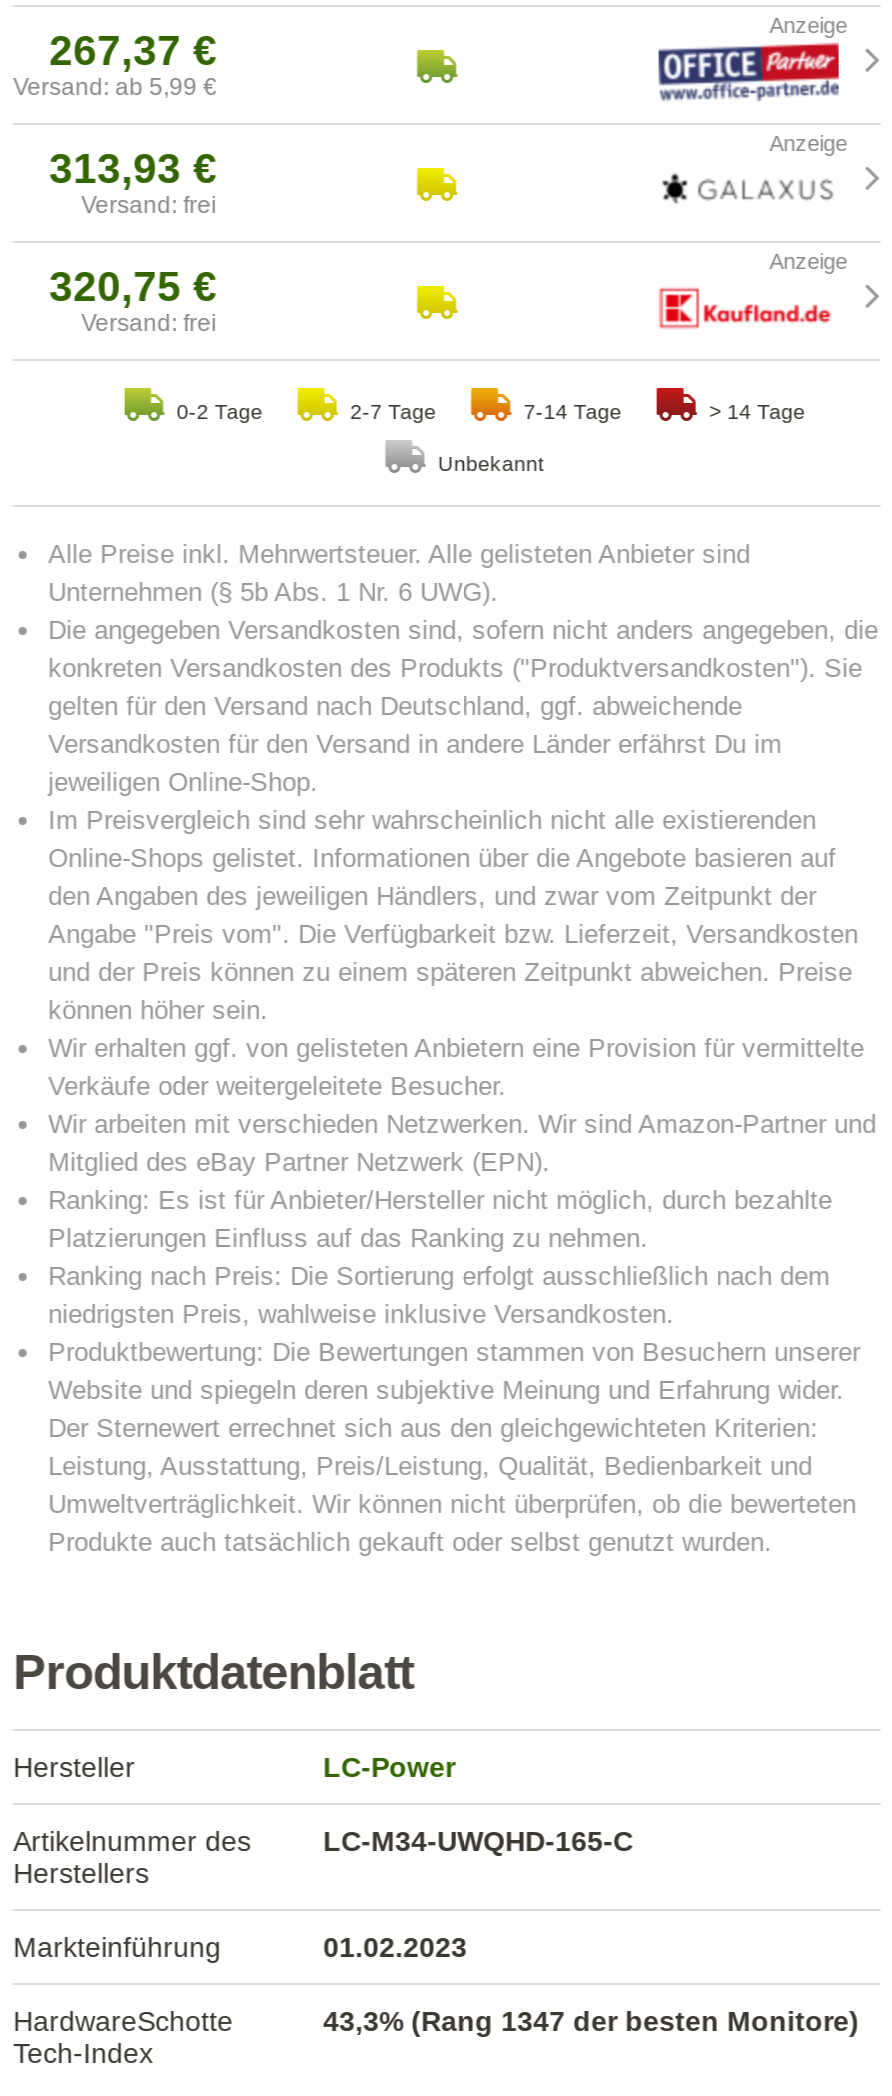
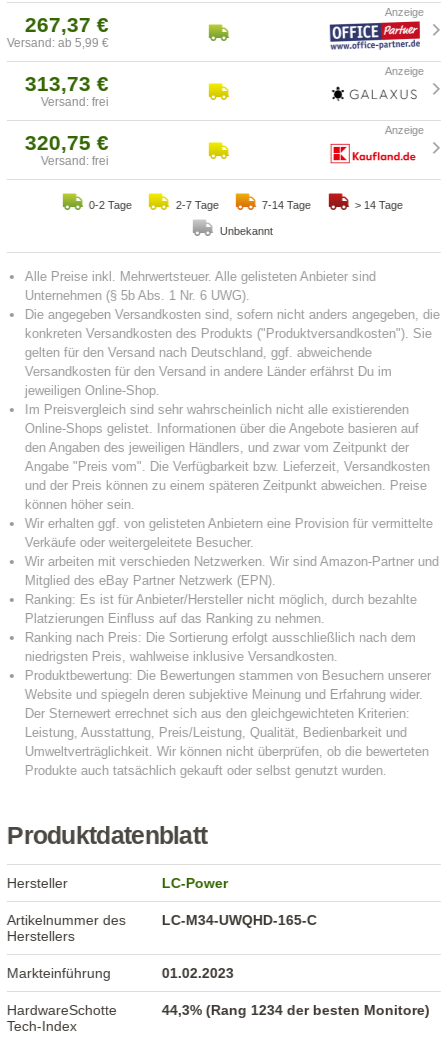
[49,146,217,192] 313,93 € -> [25,72,109,95] 313,73 €
[323,2006,859,2038] 43,3% (Rang 1347 der besten Monitore) -> [162,1002,430,1018] 44,3% (Rang 1234 der besten Monitore)

